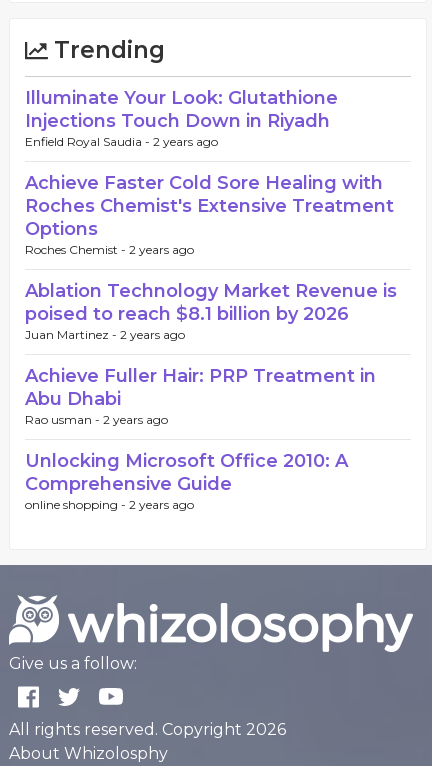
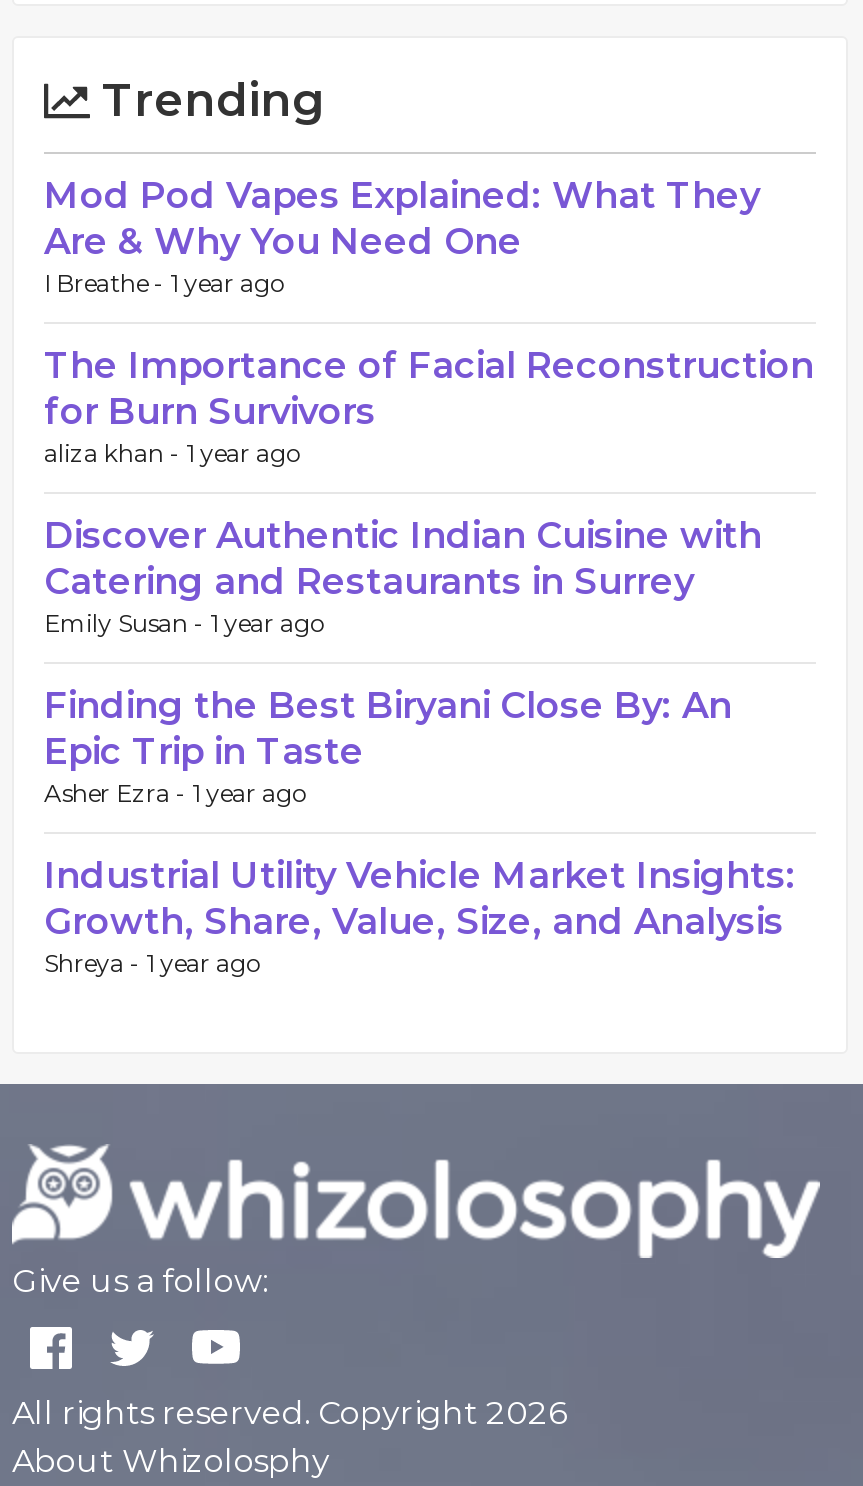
[25,87,338,149] Illuminate Your Look: Glutathione | Injections Touch Down in Riyadh | Enfield Royal Saudia - 2 years ago -> [44,173,760,297] Mod Pod Vapes Explained: What They | Are & Why You Need One | I Breathe - 1 year ago
[25,172,394,257] Achieve Faster Cold Sore Healing with | Roches Chemist's Extensive Treatment | Options | Roches Chemist - 2 years ago -> [44,343,814,467] The Importance of Facial Reconstruction | for Burn Survivors | aliza khan - 1 year ago
[25,280,397,342] Ablation Technology Market Revenue is | poised to reach $8.1 billion by 2026 | Juan Martinez - 2 years ago -> [44,513,762,637] Discover Authentic Indian Cuisine with | Catering and Restaurants in Surrey | Emily Susan - 1 year ago
[25,365,376,427] Achieve Fuller Hair: PRP Treatment in | Abu Dhabi | Rao usman - 2 years ago -> [44,683,732,807] Finding the Best Biryani Close By: An | Epic Trip in Taste | Asher Ezra - 1 year ago
[25,450,348,512] Unlocking Microsoft Office 2010: A | Comprehensive Guide | online shopping - 2 years ago -> [44,853,796,977] Industrial Utility Vehicle Market Insights: | Growth, Share, Value, Size, and Analysis | Shreya - 1 year ago

